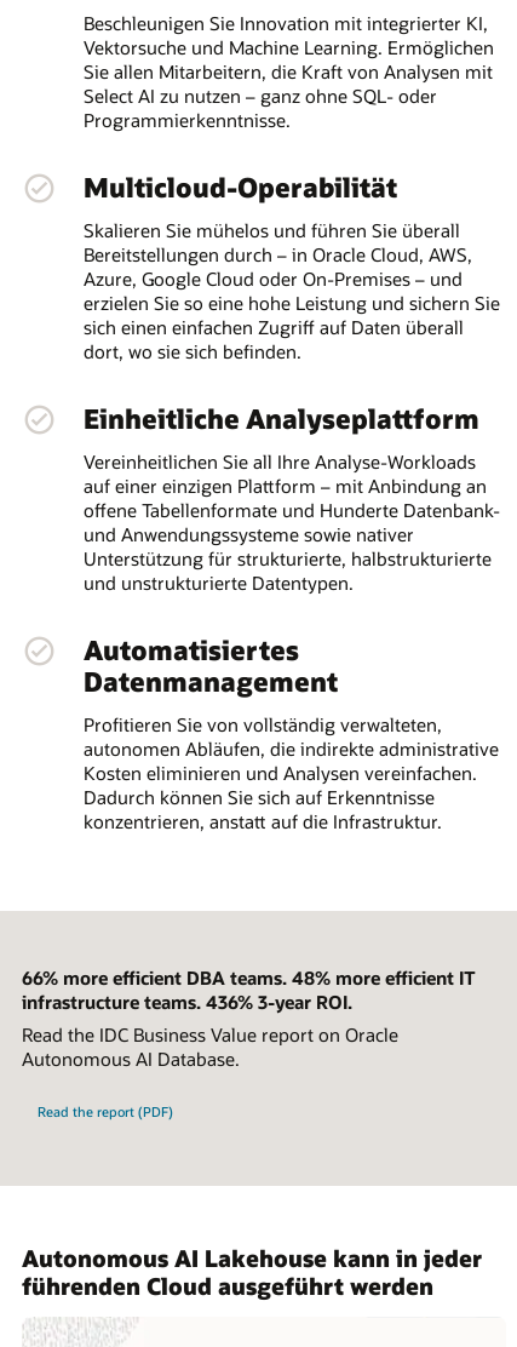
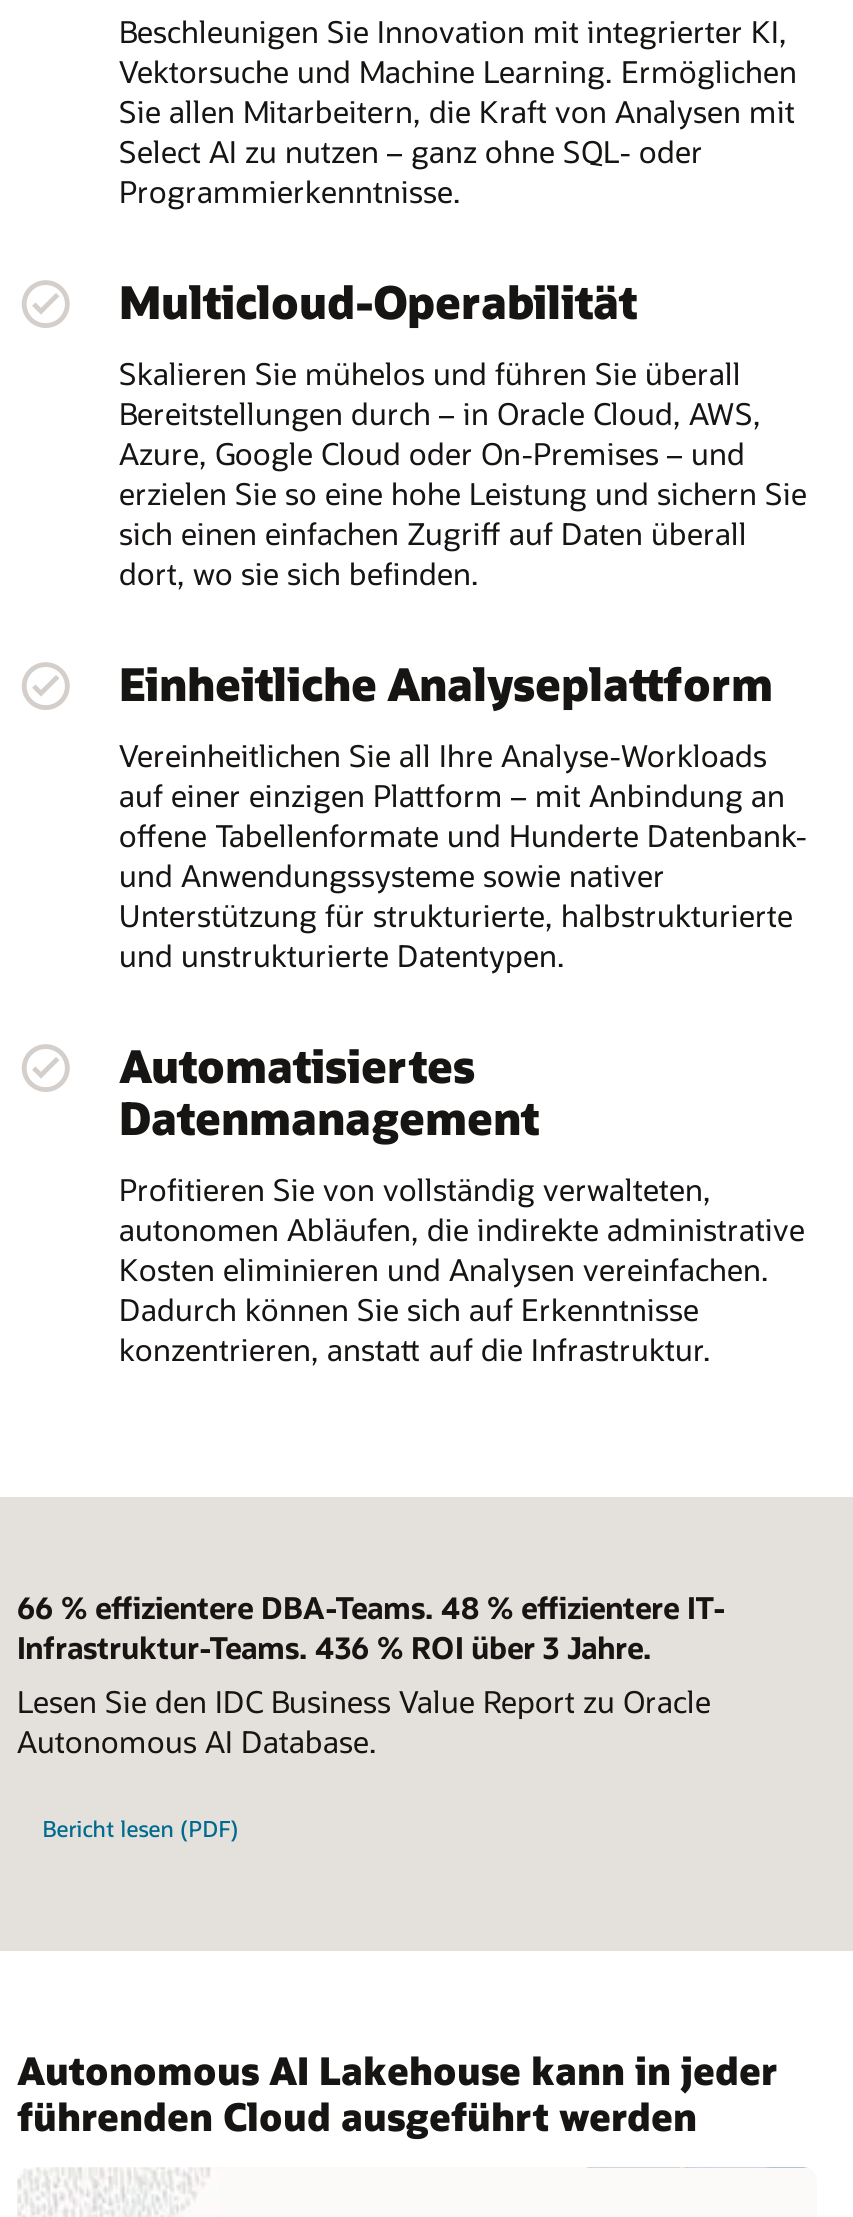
[22,965,476,1046] 66% more efficient DBA teams. 48% more efficient IT | infrastructure teams. 436% 3-year ROI. | Read the IDC Business Value report on Oracle -> [17,1586,725,1721] 66 % effizientere DBA-Teams. 48 % effizientere IT- | Infrastruktur-Teams. 436 % ROI über 3 Jahre. | Lesen Sie den IDC Business Value Report zu Oracle
[37,1102,173,1120] Read the report (PDF) -> [43,1813,239,1843] Bericht lesen (PDF)

